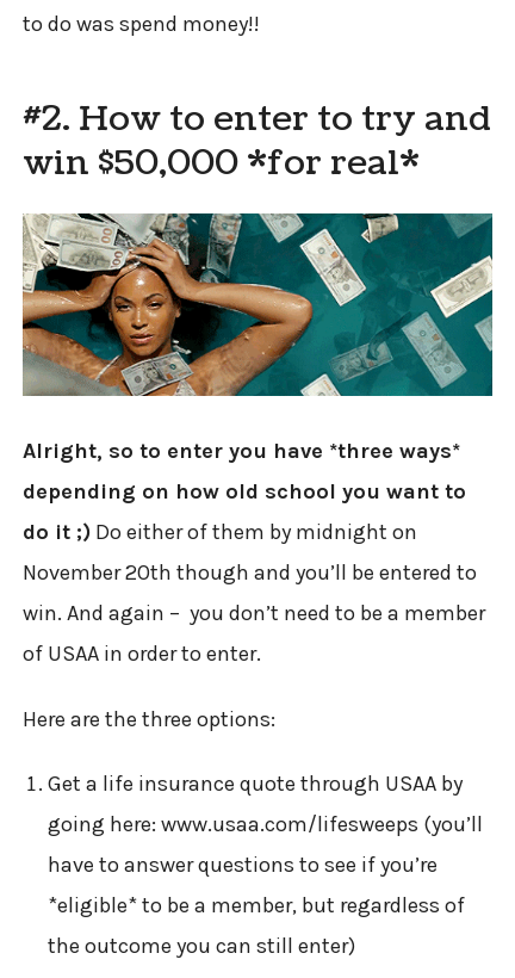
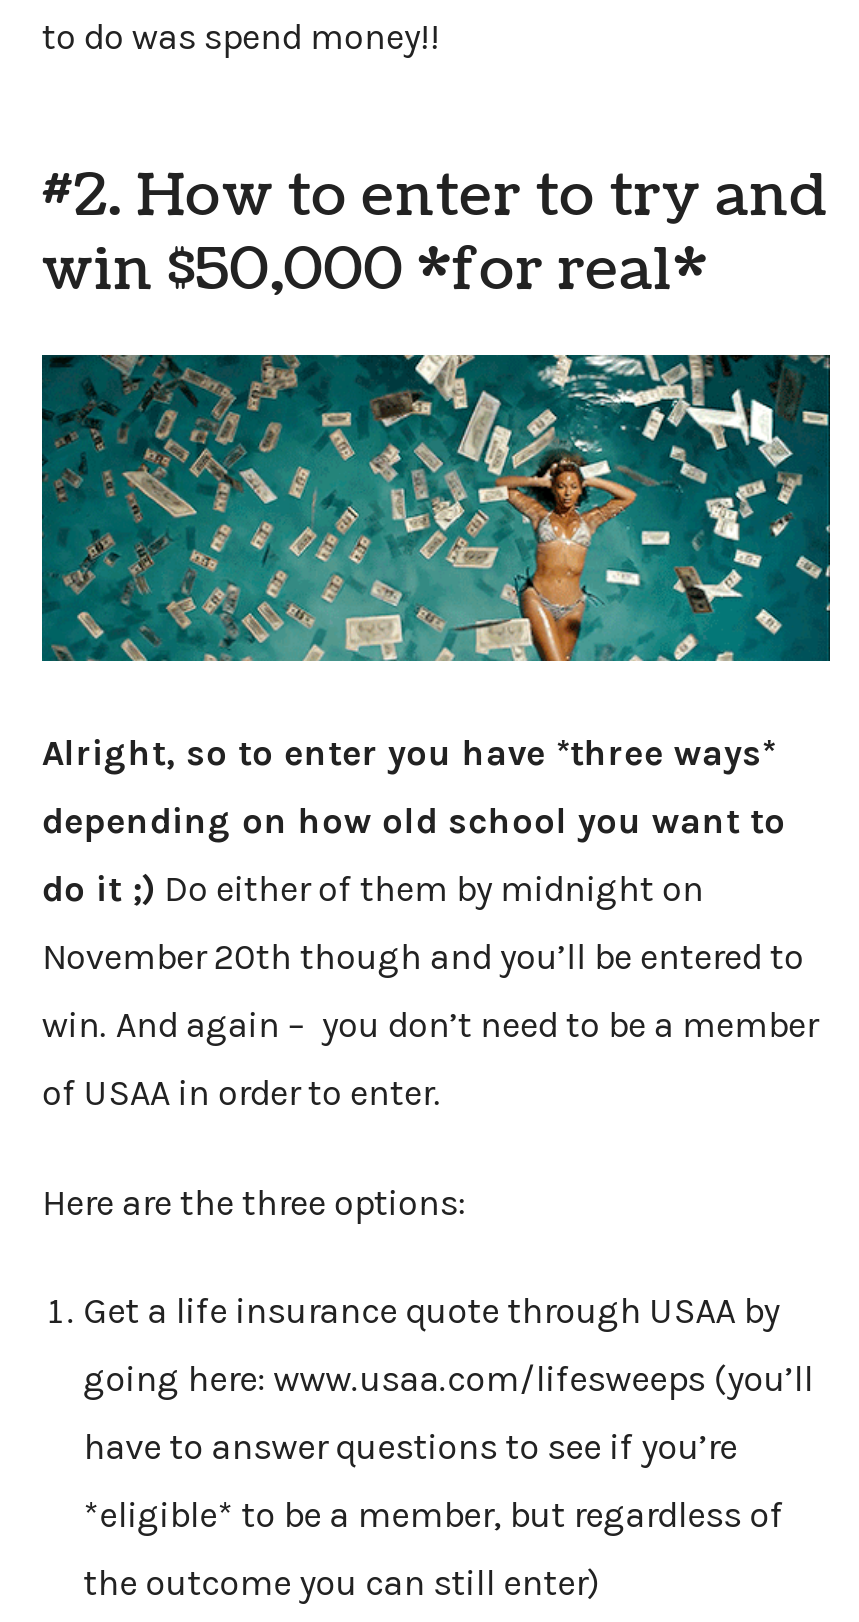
[21,212,492,397] [image] -> [40,353,832,663] [image]

